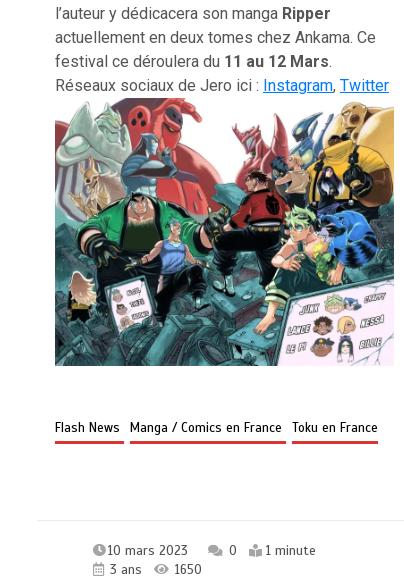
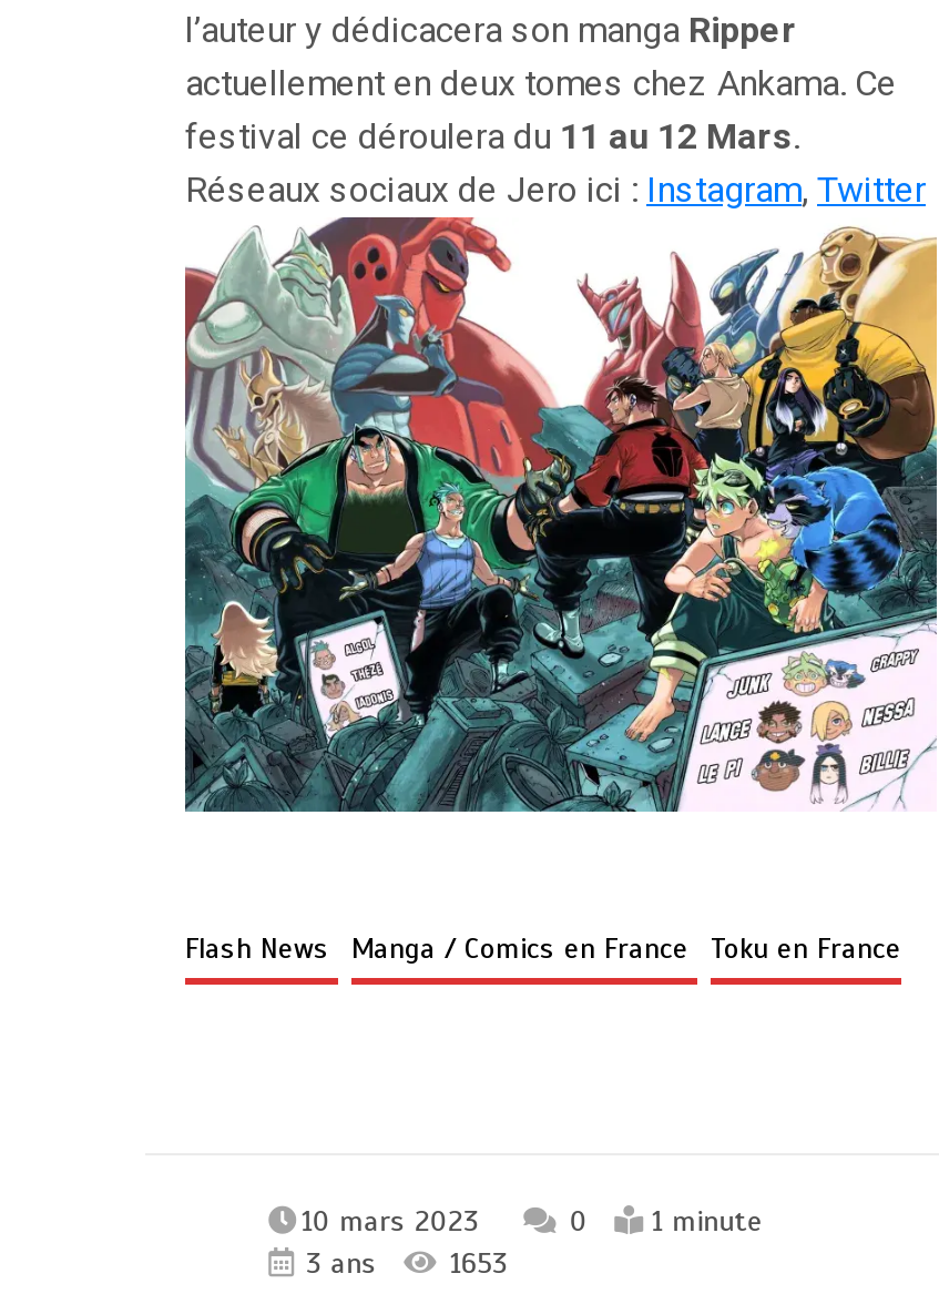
[106,562,202,578] 3 ans 1650 -> [297,1245,508,1281] 3 ans 1653

